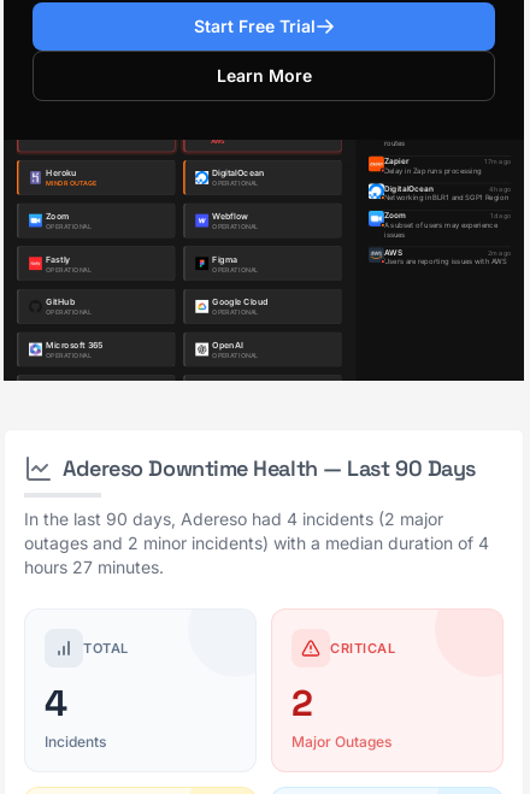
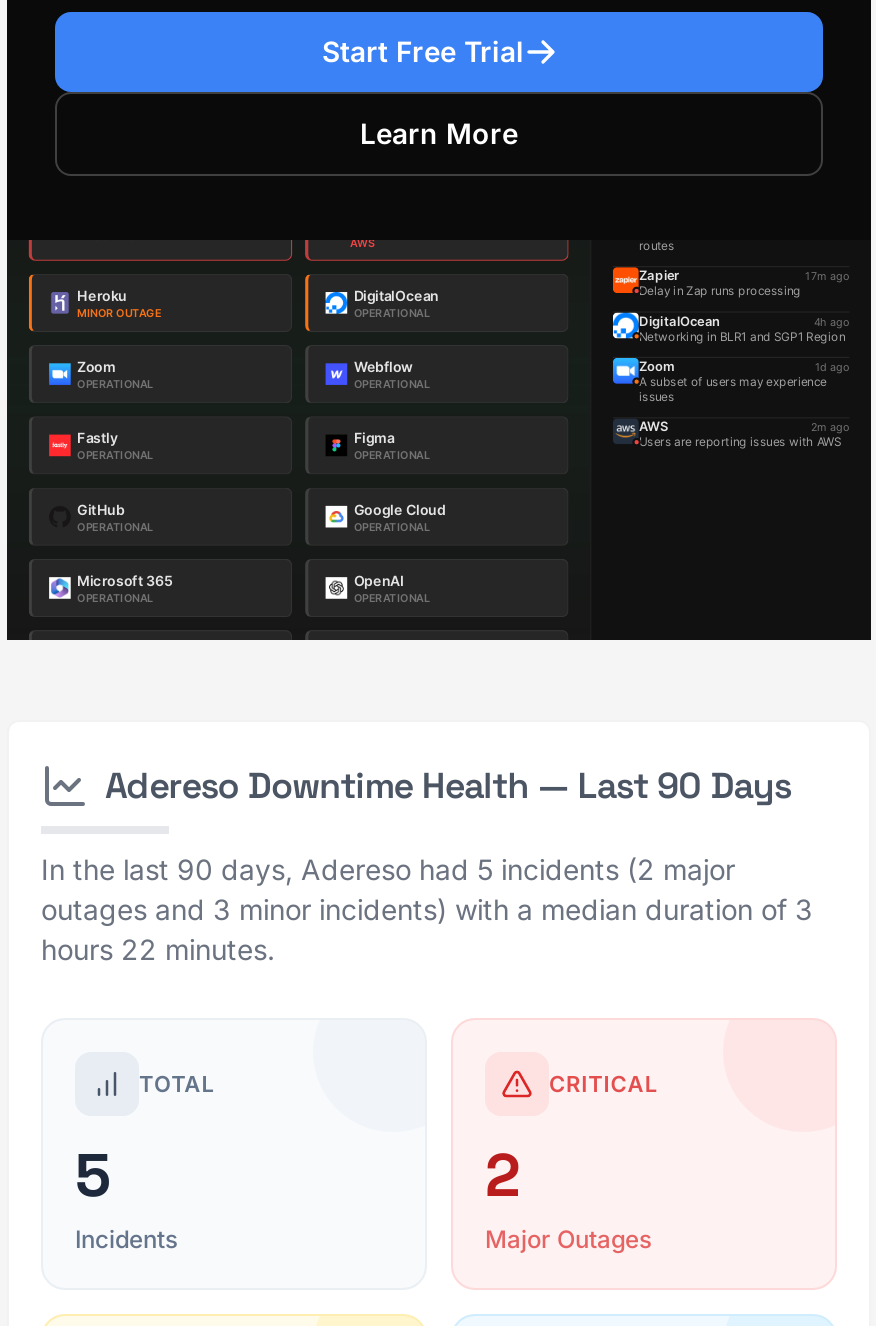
[24,508,443,529] In the last 90 days, Adereso had 4 incidents (2 major -> [41,852,735,886] In the last 90 days, Adereso had 5 incidents (2 major
[24,533,489,553] outages and 2 minor incidents) with a median duration of 4 -> [41,892,813,926] outages and 3 minor incidents) with a median duration of 3
[24,557,164,577] hours 27 minutes. -> [41,932,275,966] hours 22 minutes.
[45,680,66,727] 4 -> [75,1136,109,1214] 5

